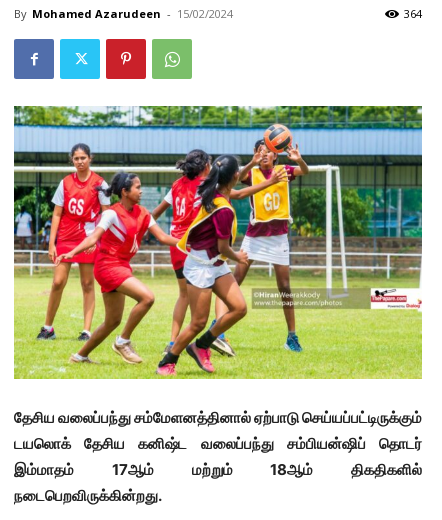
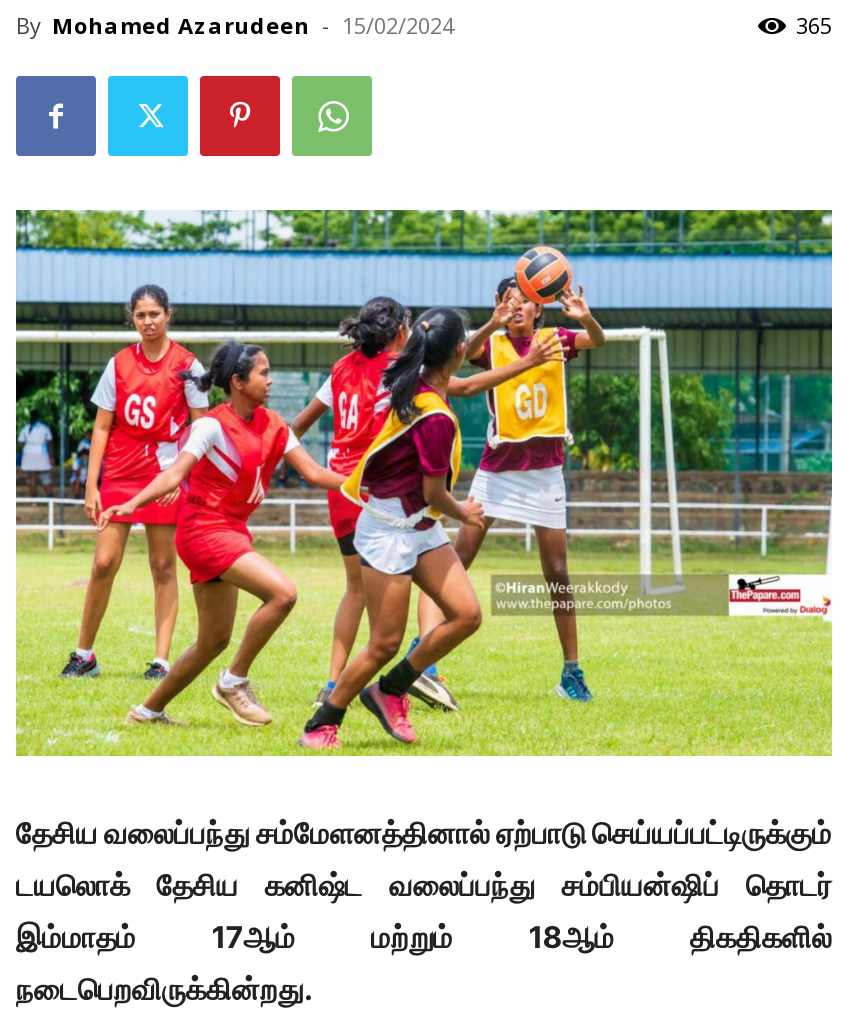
[404,6,422,21] 364 -> [796,10,832,40] 365

